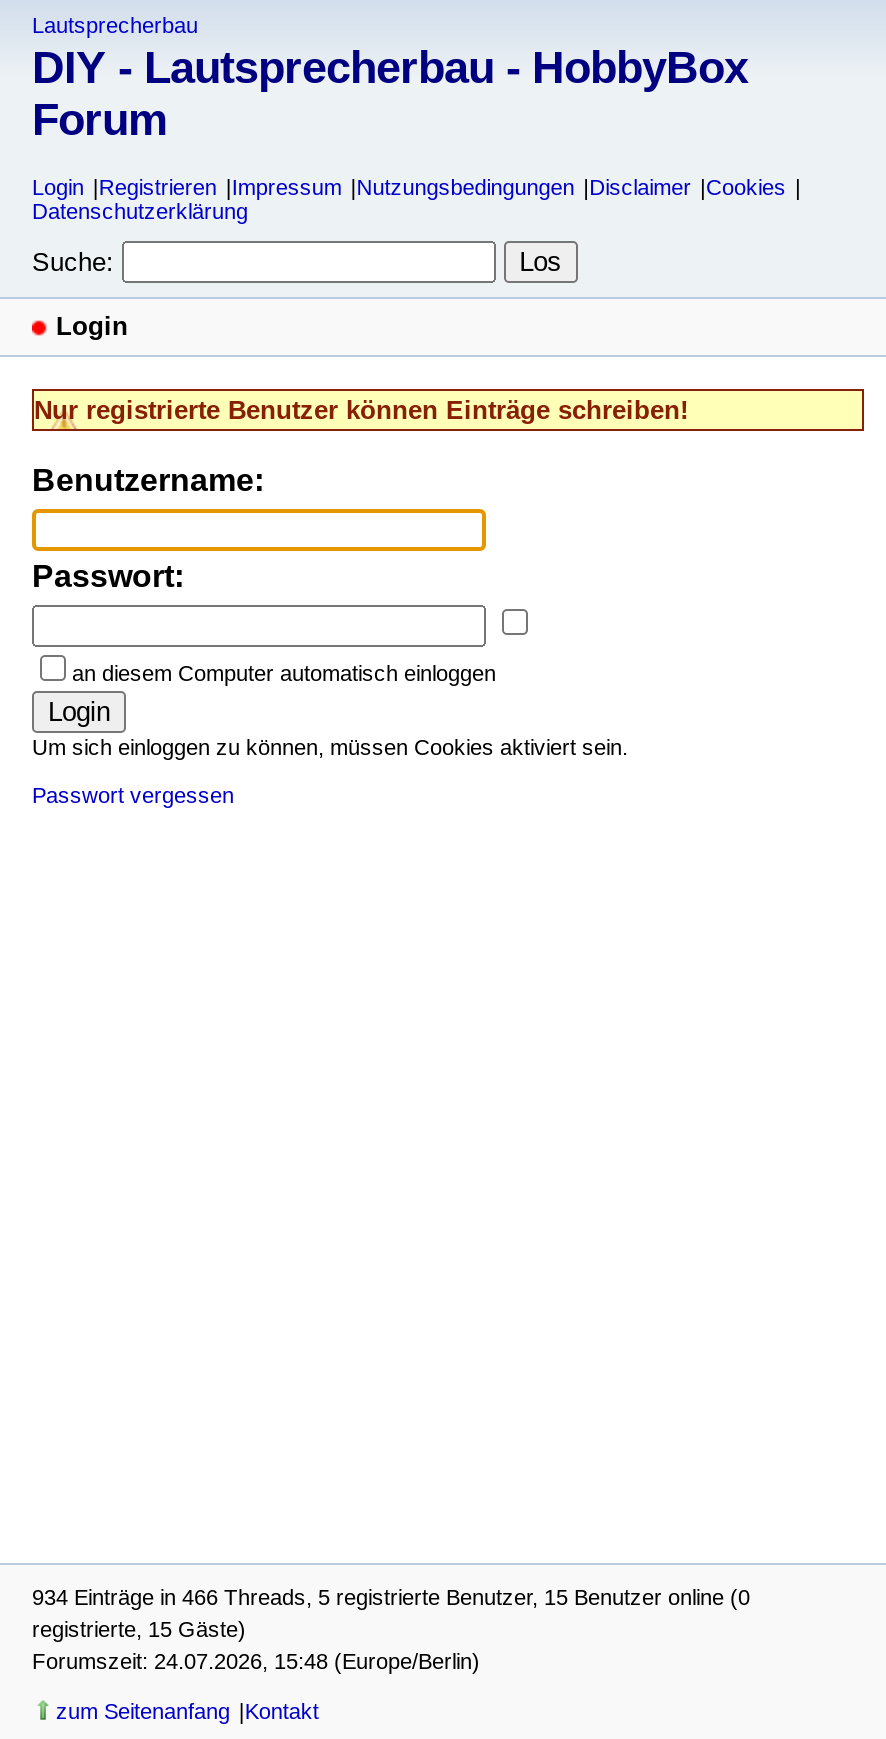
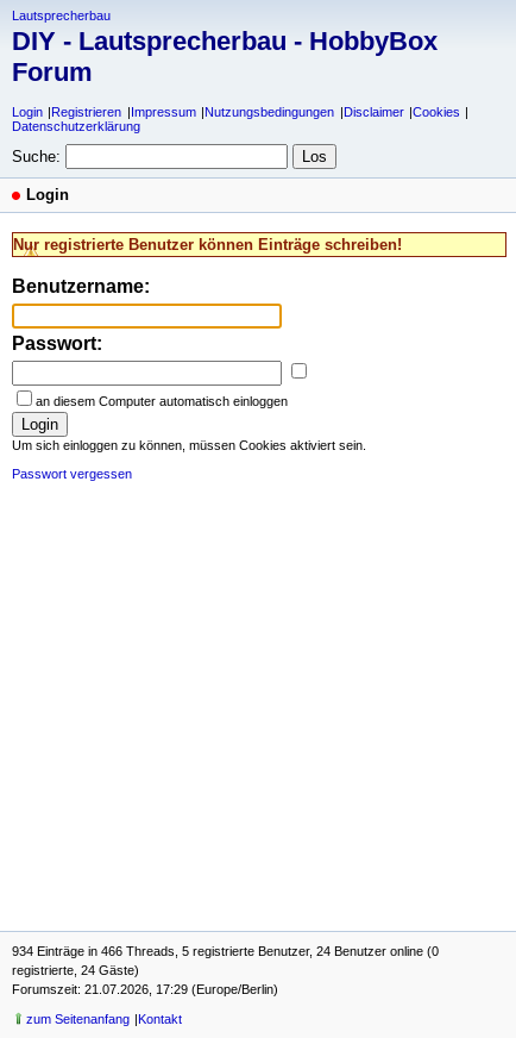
[32,1586,750,1610] 934 Einträge in 466 Threads, 5 registrierte Benutzer, 15 Benutzer online (0 -> [12,945,439,959] 934 Einträge in 466 Threads, 5 registrierte Benutzer, 24 Benutzer online (0
[32,1618,246,1642] registrierte, 15 Gäste) -> [12,964,139,978] registrierte, 24 Gäste)
[32,1650,480,1674] Forumszeit: 24.07.2026, 15:48 (Europe/Berlin) -> [12,983,278,997] Forumszeit: 21.07.2026, 17:29 (Europe/Berlin)

